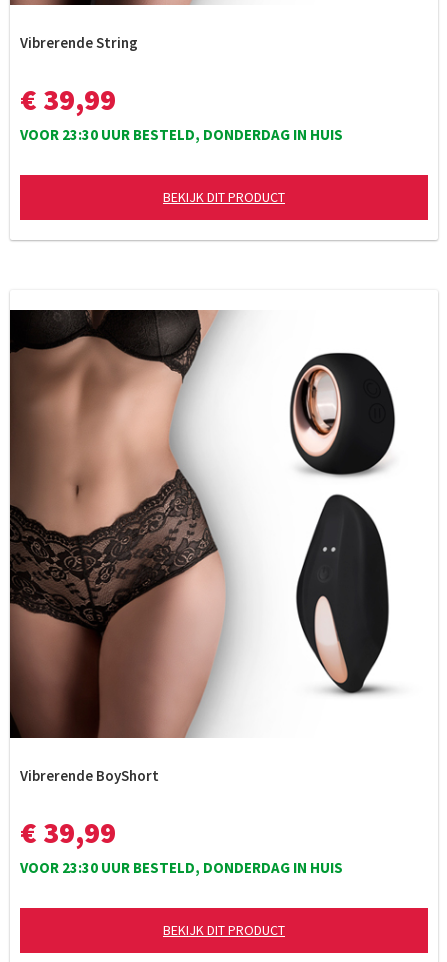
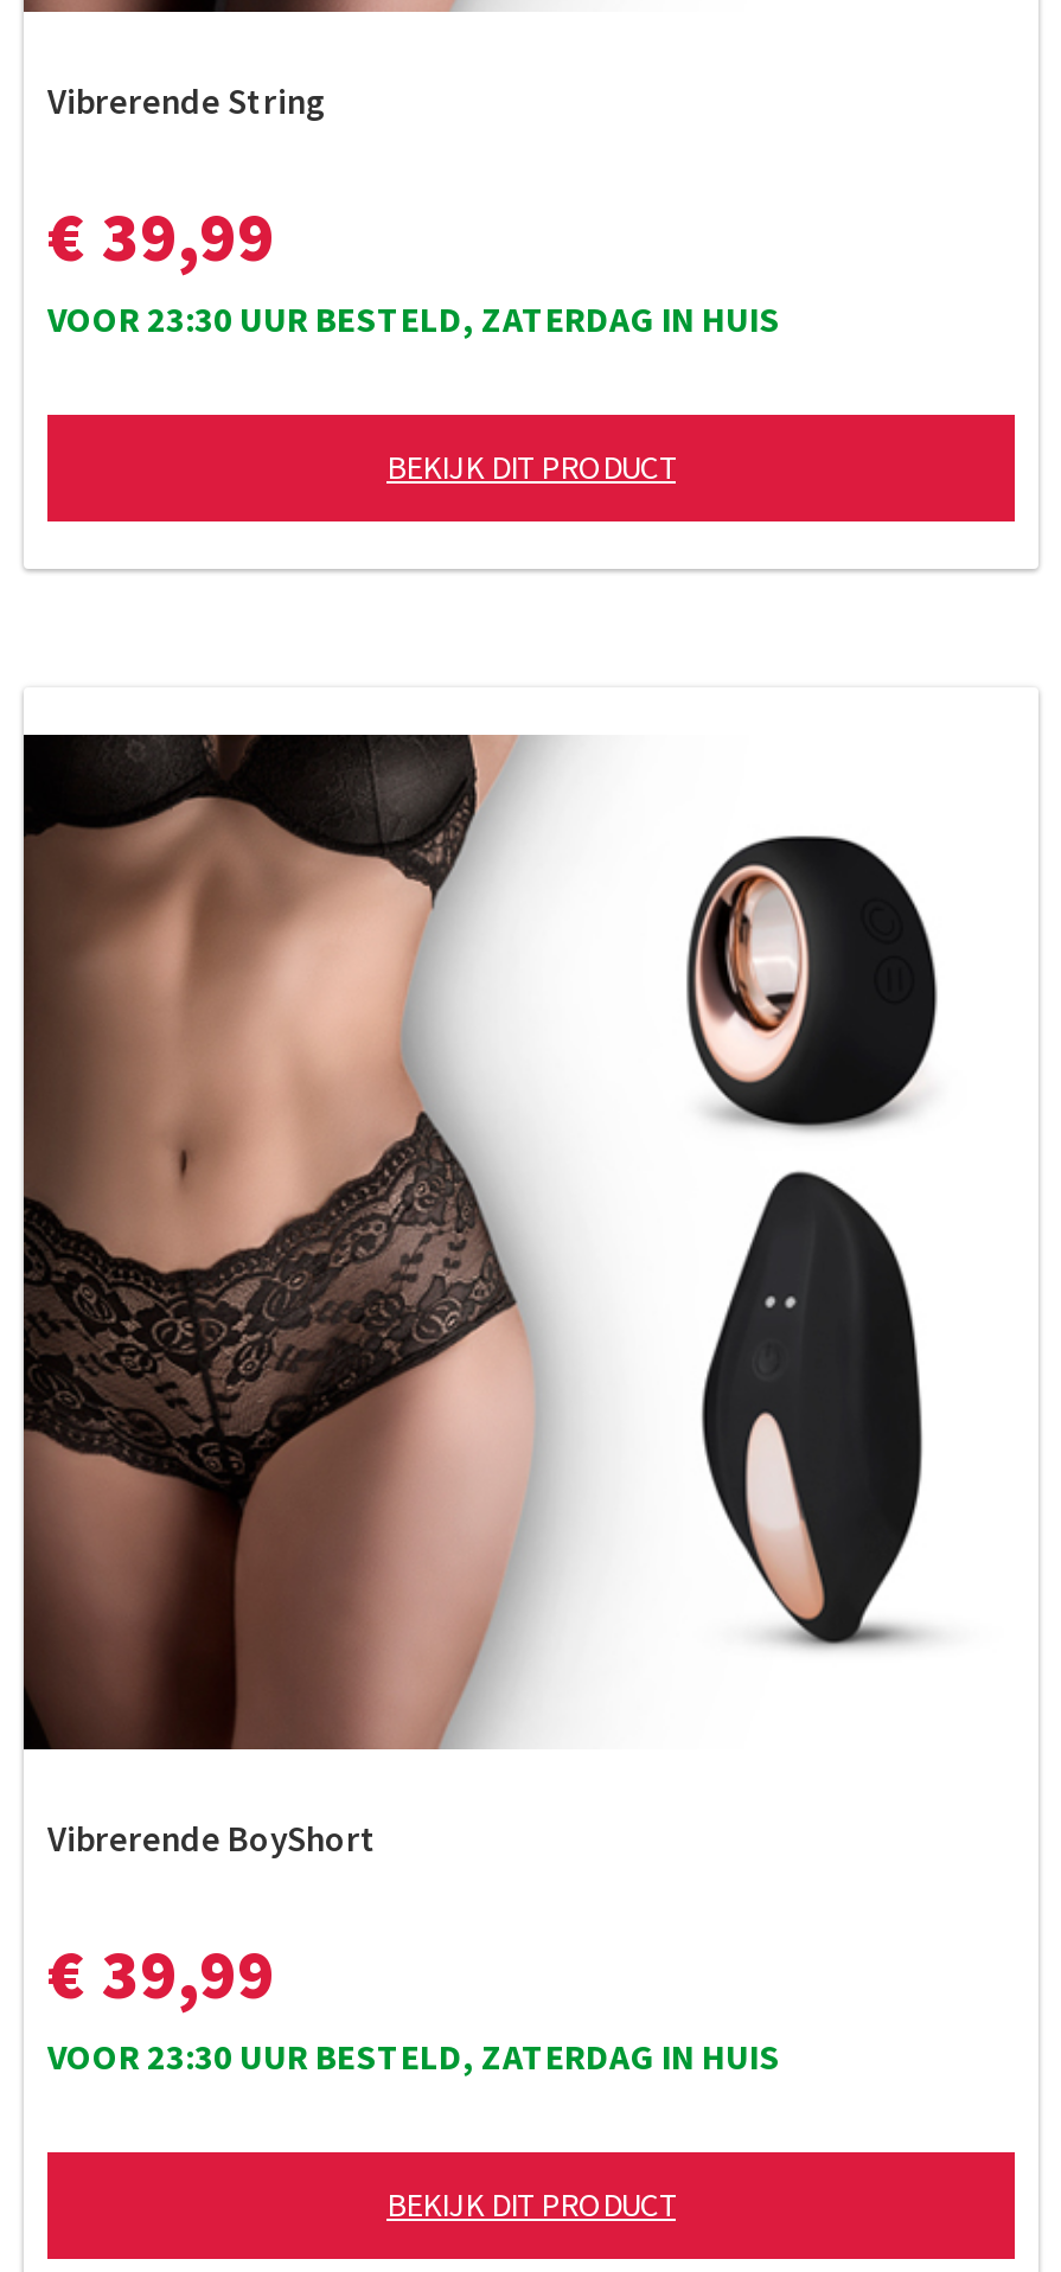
[20,125,343,144] VOOR 23:30 UUR BESTELD, DONDERDAG IN HUIS -> [47,296,780,341] VOOR 23:30 UUR BESTELD, ZATERDAG IN HUIS
[20,858,343,877] VOOR 23:30 UUR BESTELD, DONDERDAG IN HUIS -> [47,2034,780,2079] VOOR 23:30 UUR BESTELD, ZATERDAG IN HUIS

